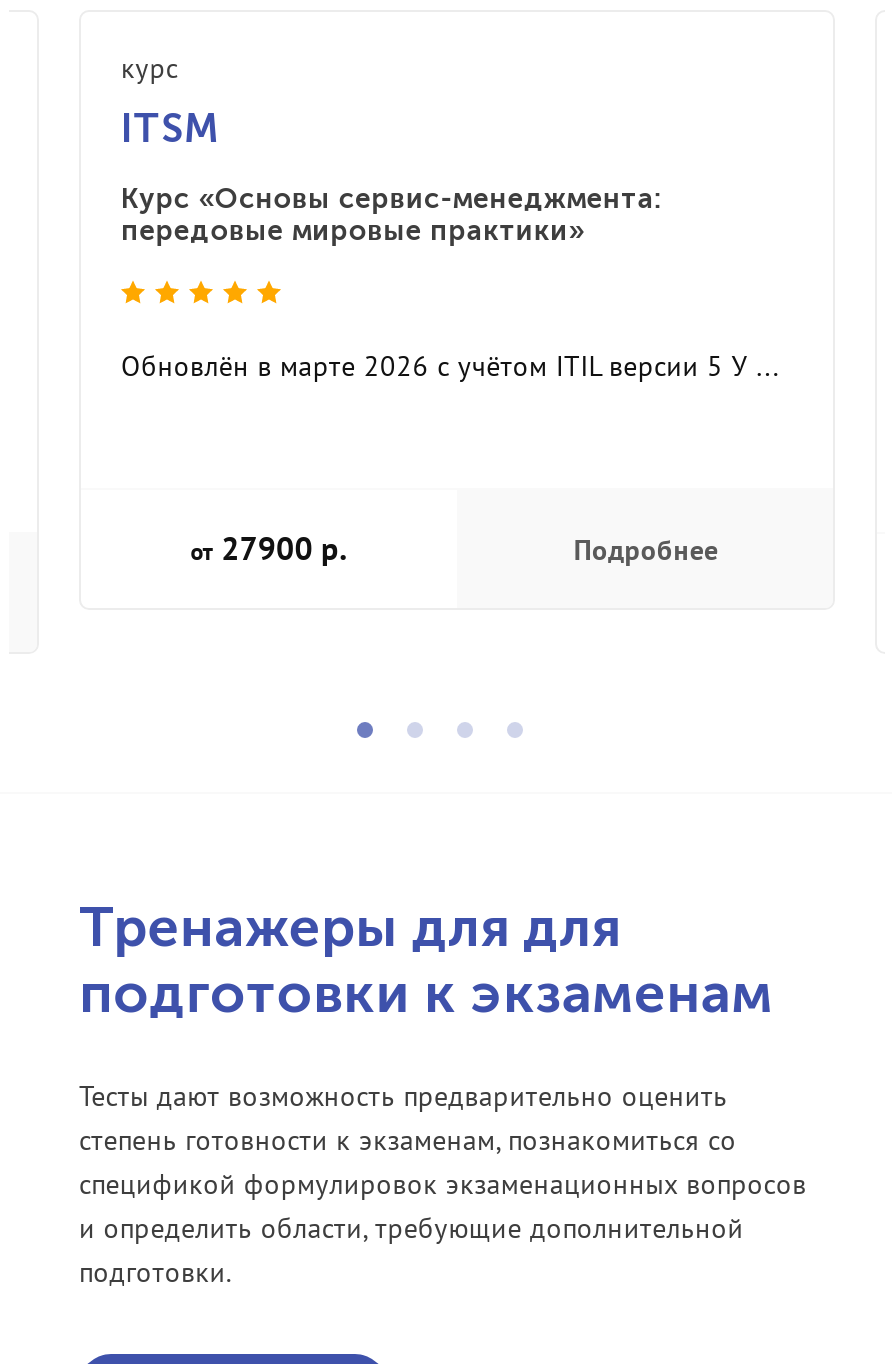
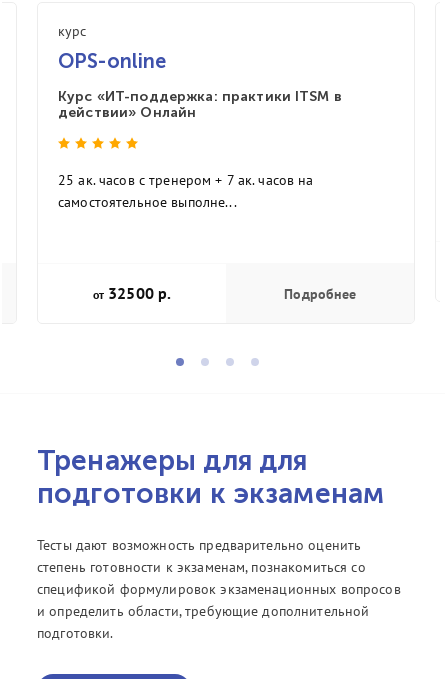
[121,104,218,152] ITSM -> [58,49,166,73] OPS-online
[121,182,662,248] Курс «Основы сервис-менеджмента: | передовые мировые практики» -> [58,88,342,121] Курс «ИТ-поддержка: практики ITSM в | действии» Онлайн
[121,348,779,384] Обновлён в марте 2026 с учётом ITIL версии 5 У ... -> [58,171,314,211] 25 ак. часов с тренером + 7 ак. часов на | самостоятельное выполне...
[190,528,348,568] от 27900 р. -> [93,283,171,303] от 32500 р.
moved [574,531,718,567] -> [284,285,357,303]: Подробнее

